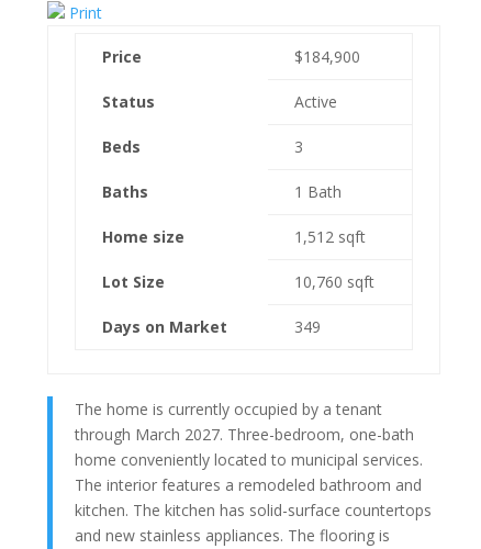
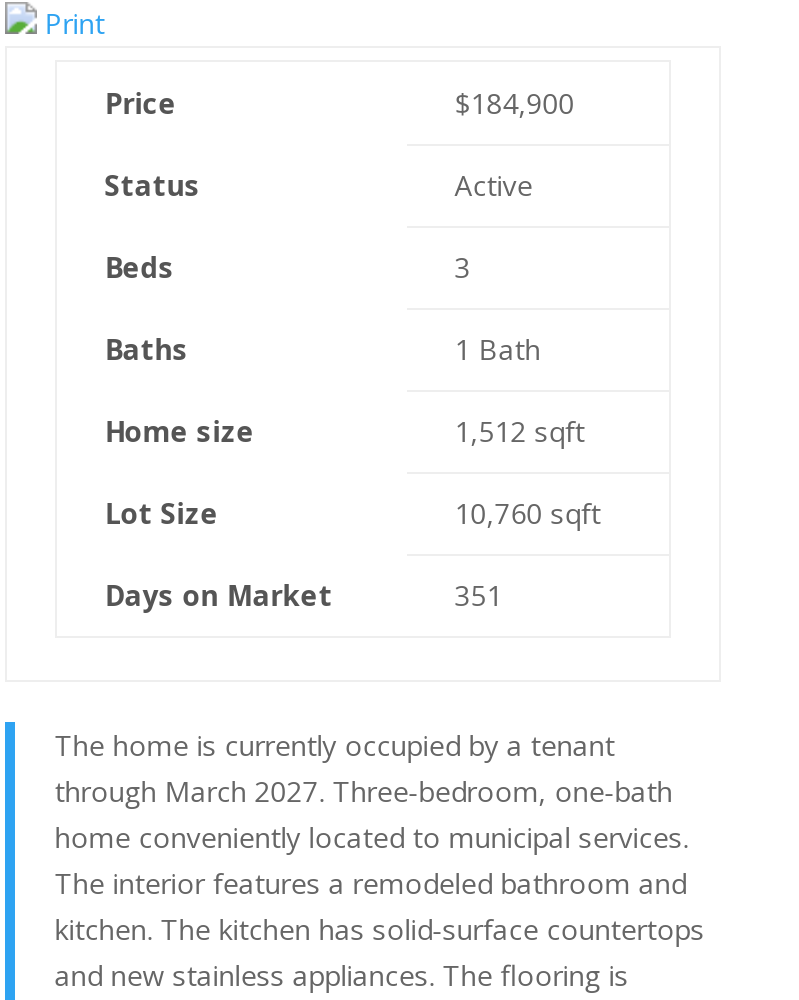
[294,316,320,337] 349 -> [455,576,503,614] 351

